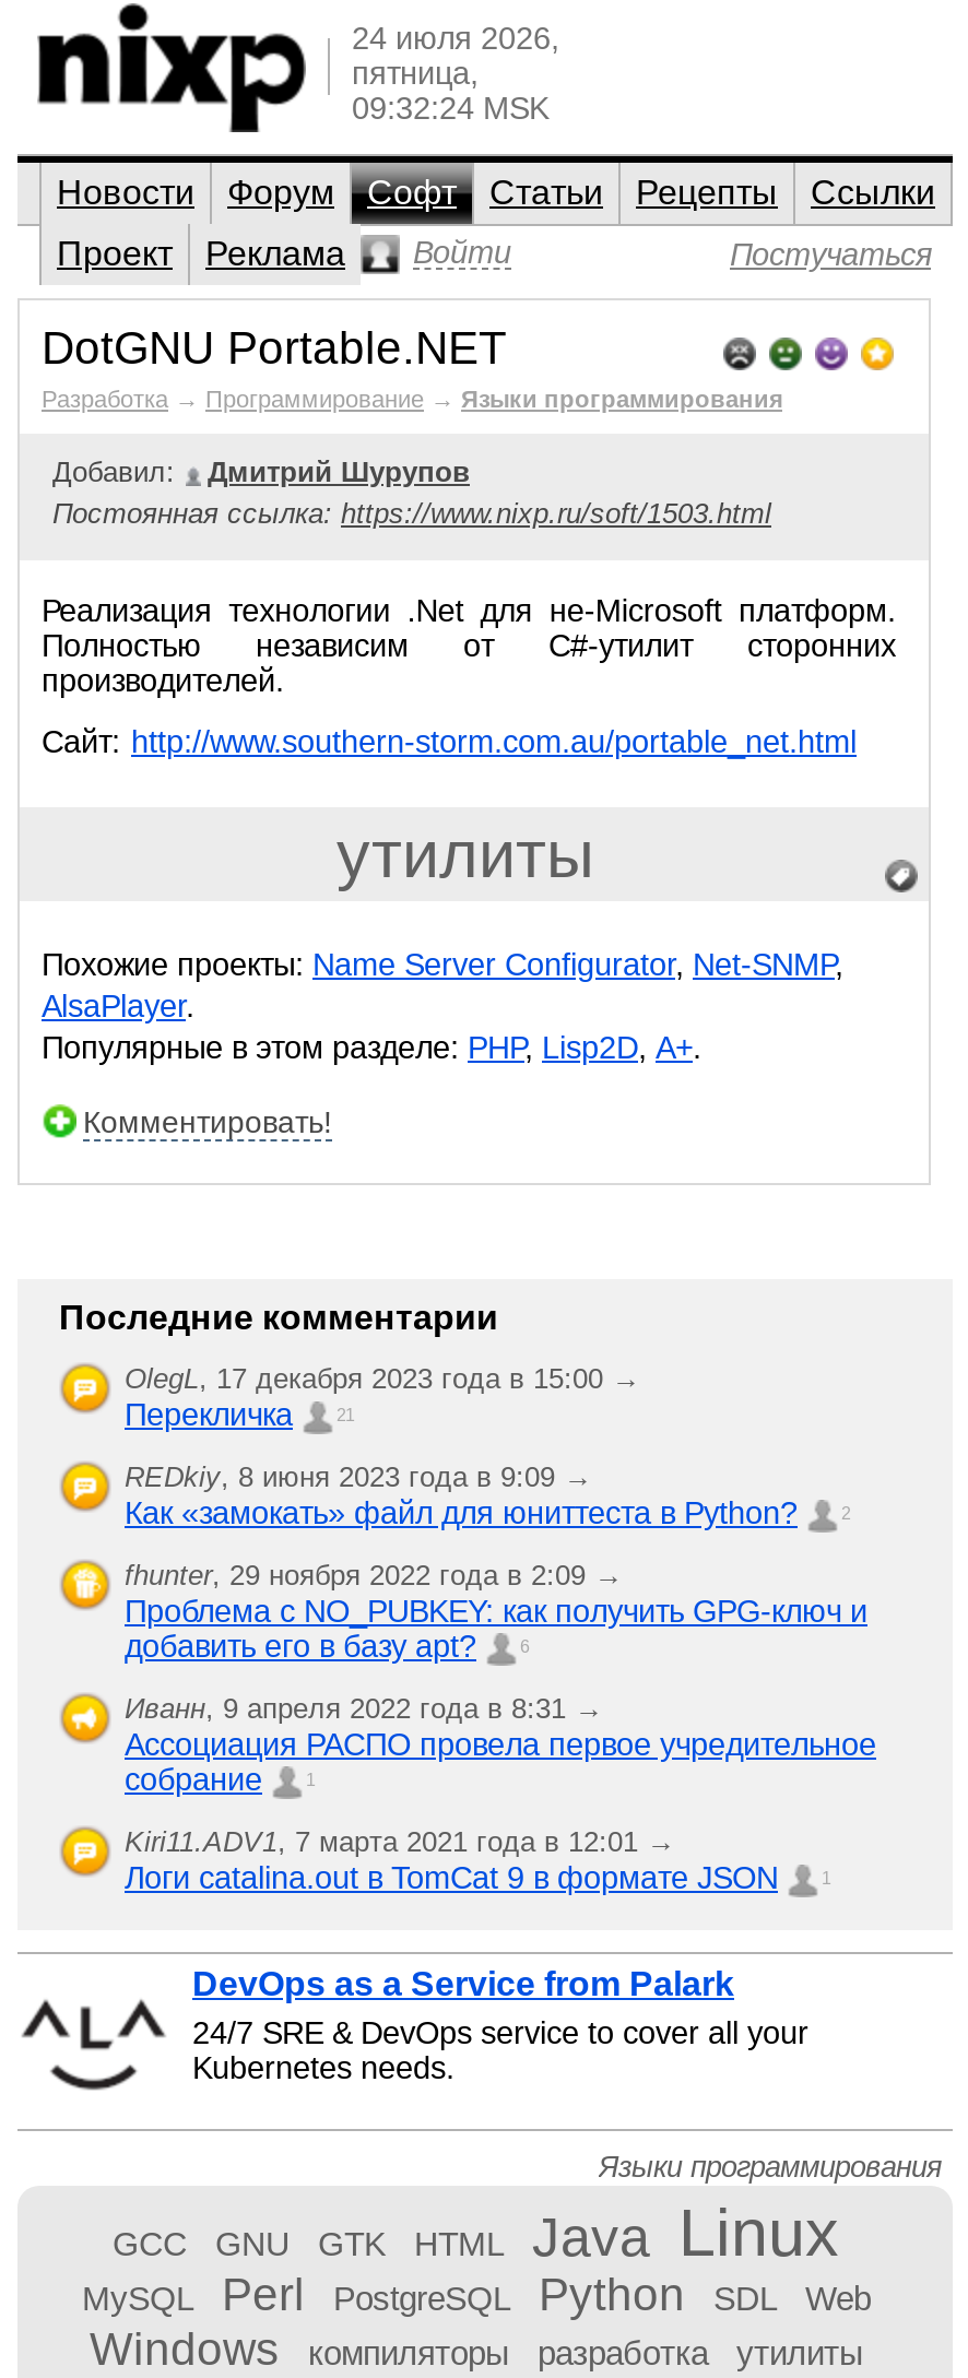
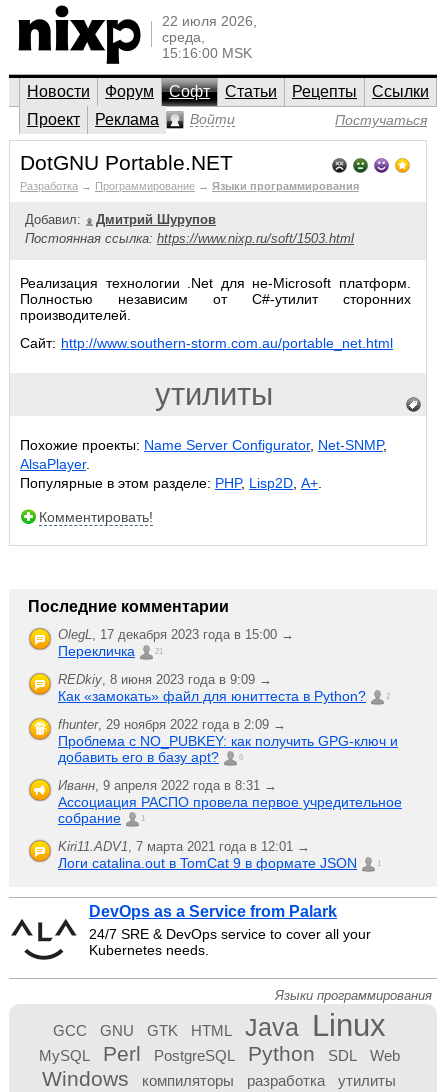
[352,21,559,126] 24 июля 2026, | пятница, | 09:32:24 MSK -> [162,13,257,61] 22 июля 2026, | среда, | 15:16:00 MSK

